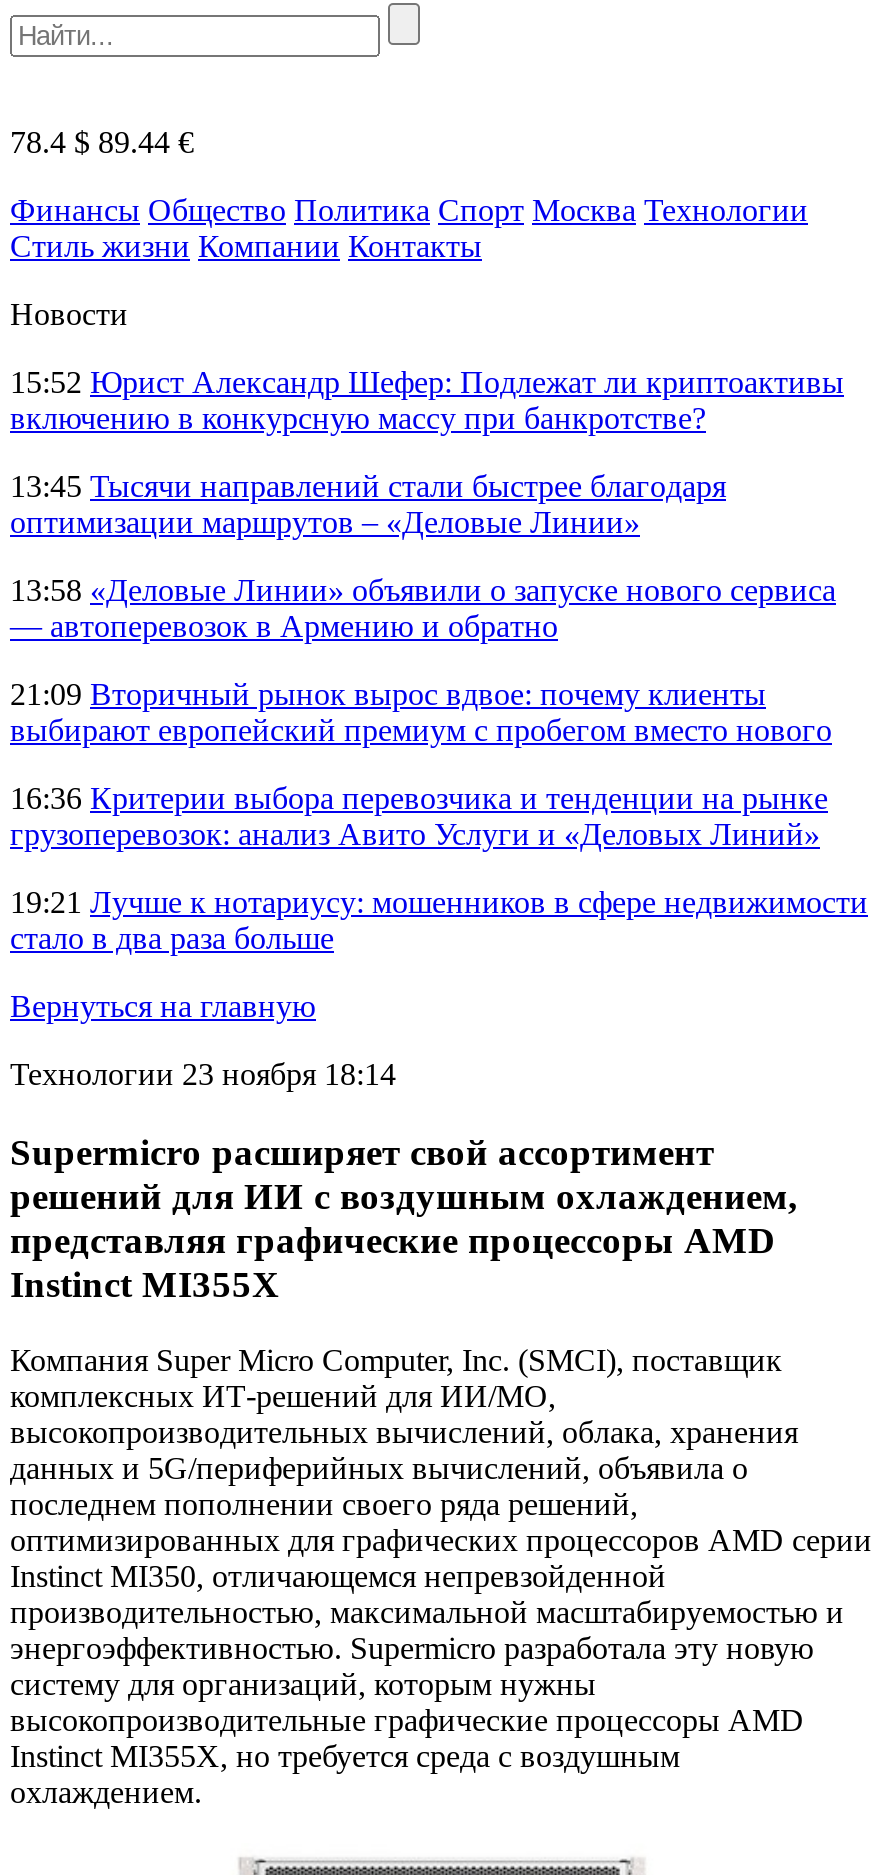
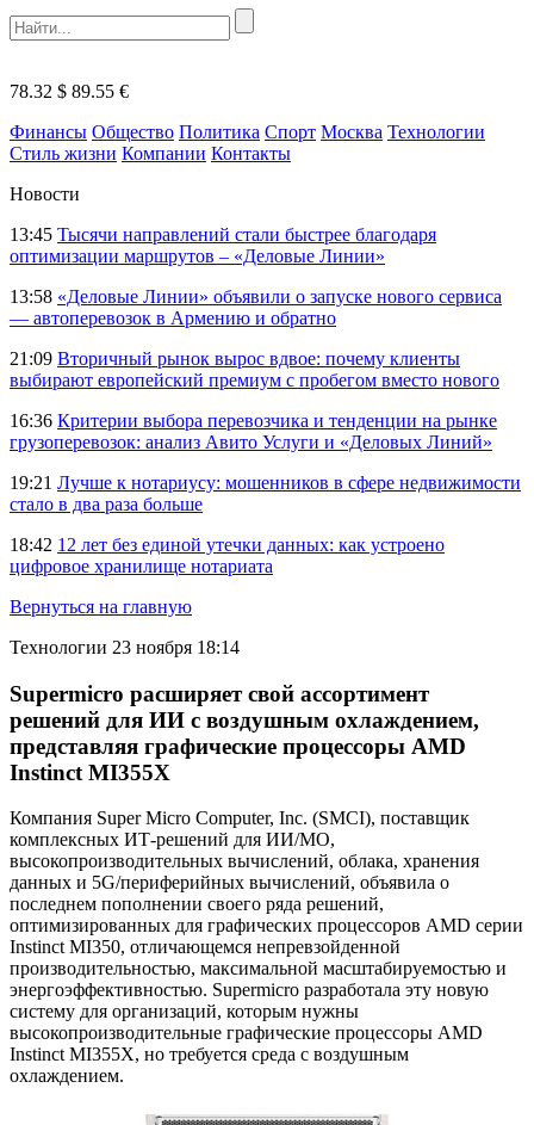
[10,125,194,159] 78.4 $ 89.44 € -> [10,81,129,101] 78.32 $ 89.55 €
[10,365,844,435] 15:52 Юрист Александр Шефер: Подлежат ли криптоактивы | включению в конкурсную массу при банкротстве? -> none
moved [10,469,868,955] -> [10,224,521,514]: 13:45 Тысячи направлений стали быстрее благодаря | оптимизации маршрутов – «Деловые Линии» | 13:58 «Деловые Линии» объявили о запуске нового сервиса | ... | 19:21 Лучше к нотариусу: мошенников в сфере недвижимости | стало в два раза больше
none -> [10,534,445,576] 18:42 12 лет без единой утечки данных: как устроено | цифровое хранилище нотариата

